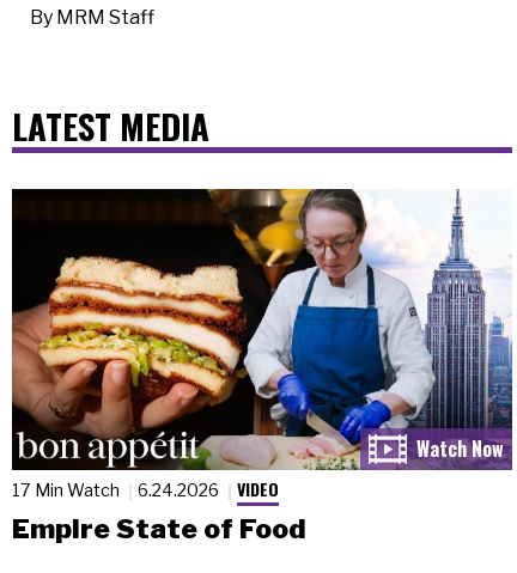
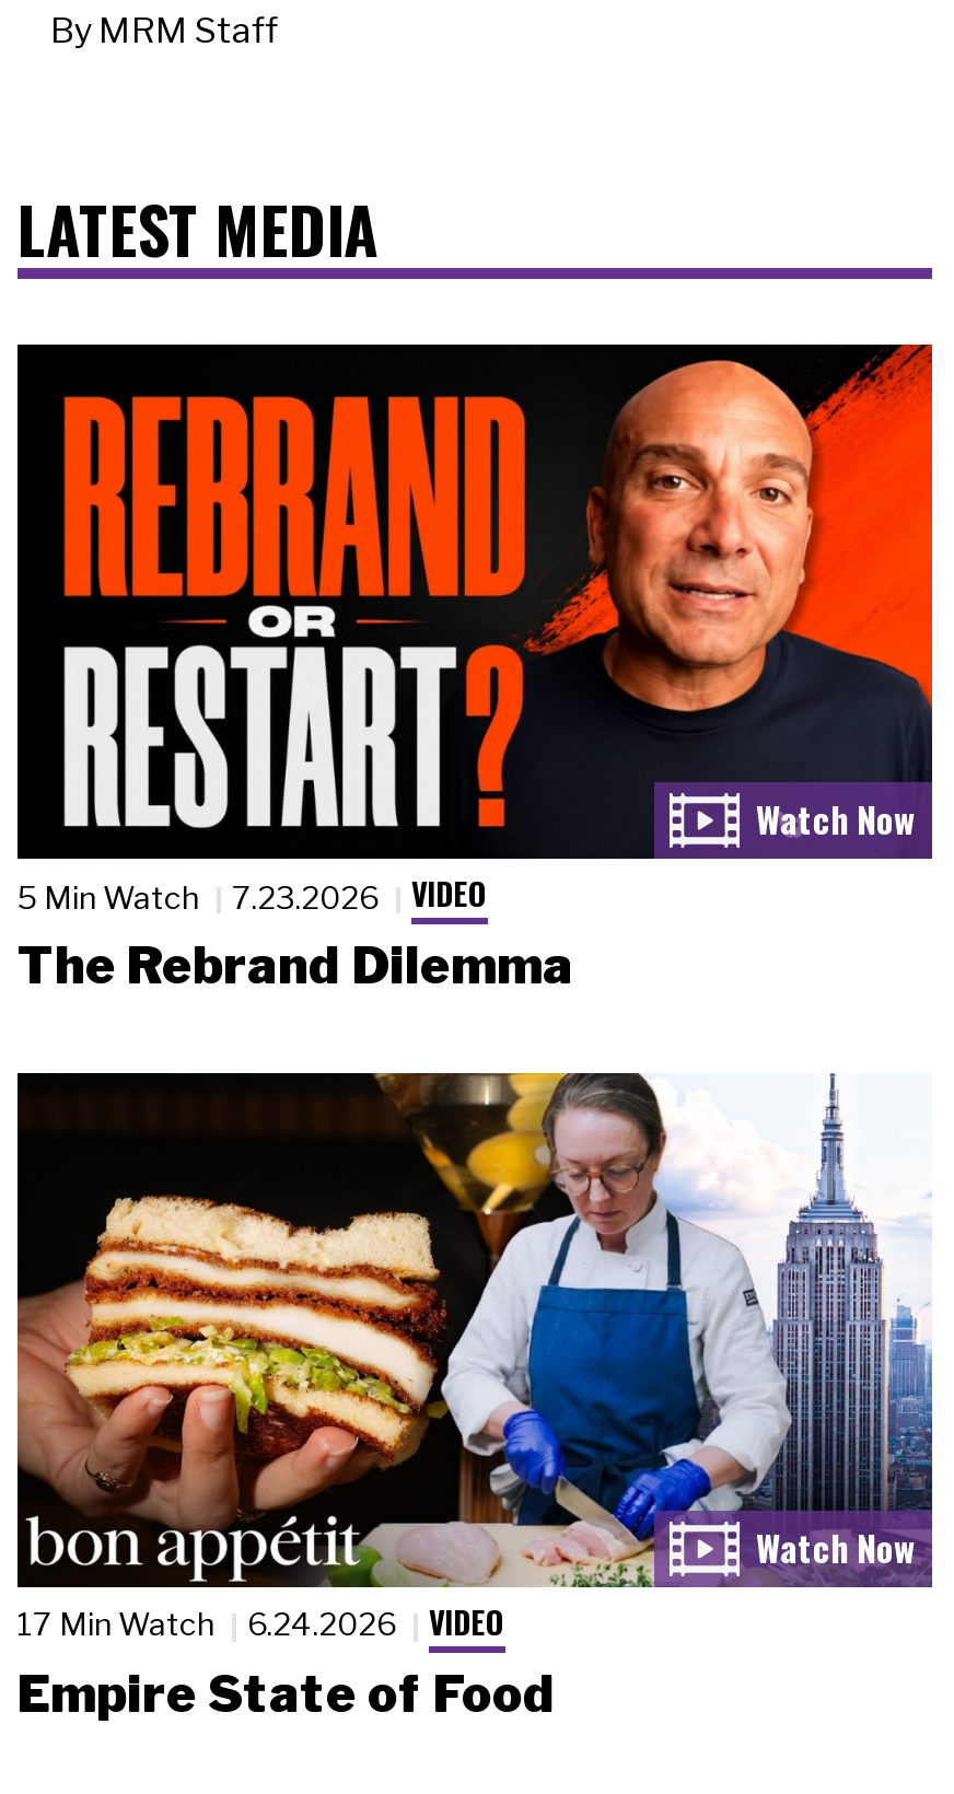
none -> [15,342,934,997] [image] | 5 Min Watch | 7.23.2026 | VIDEO | The Rebrand Dilemma

